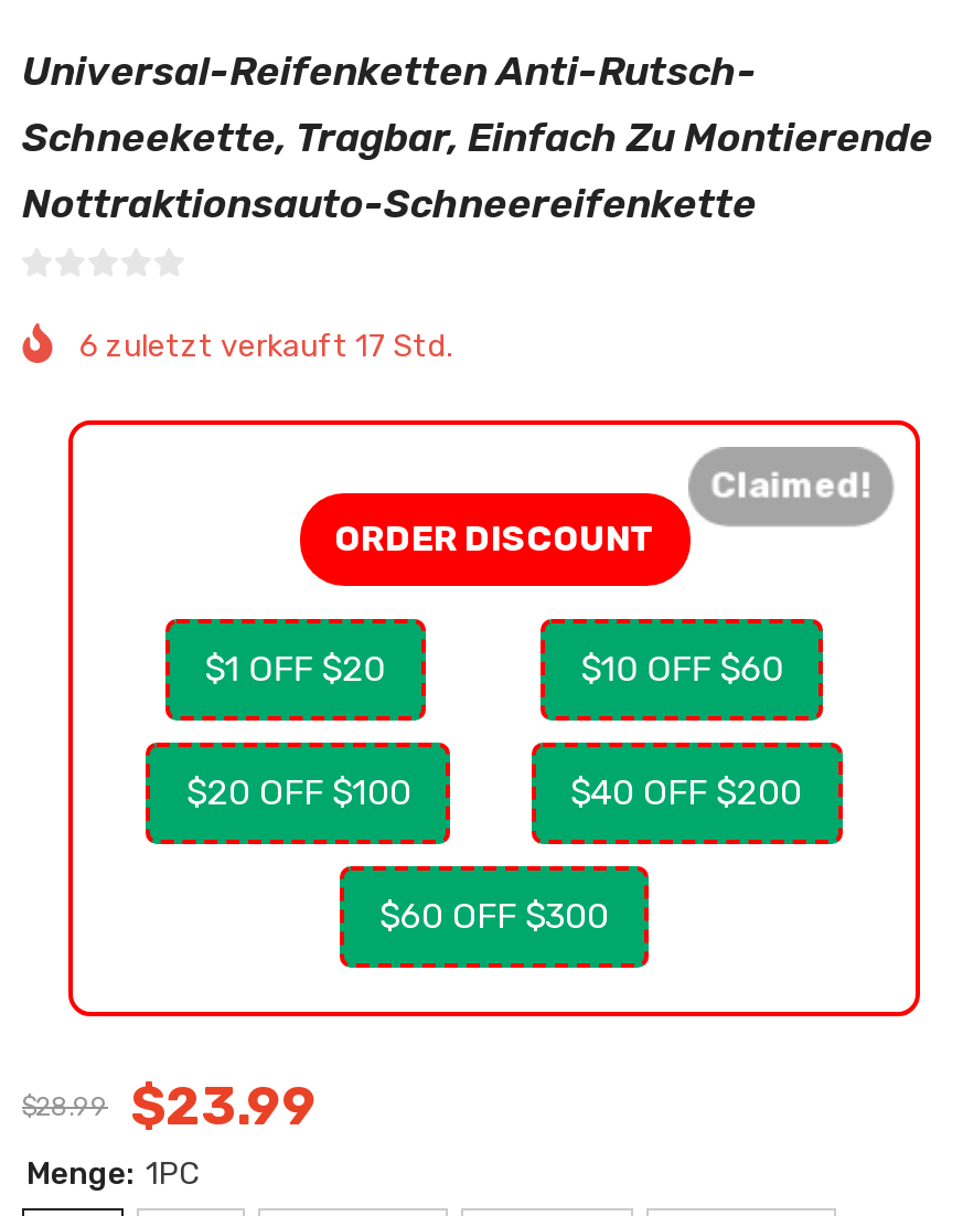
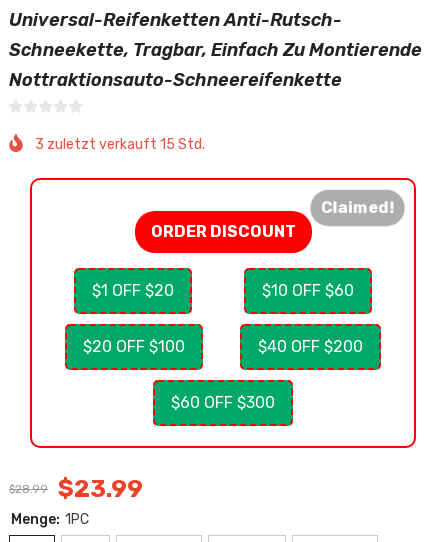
[79,329,452,366] 6 zuletzt verkauft 17 Std. -> [35,136,205,153] 3 zuletzt verkauft 15 Std.

